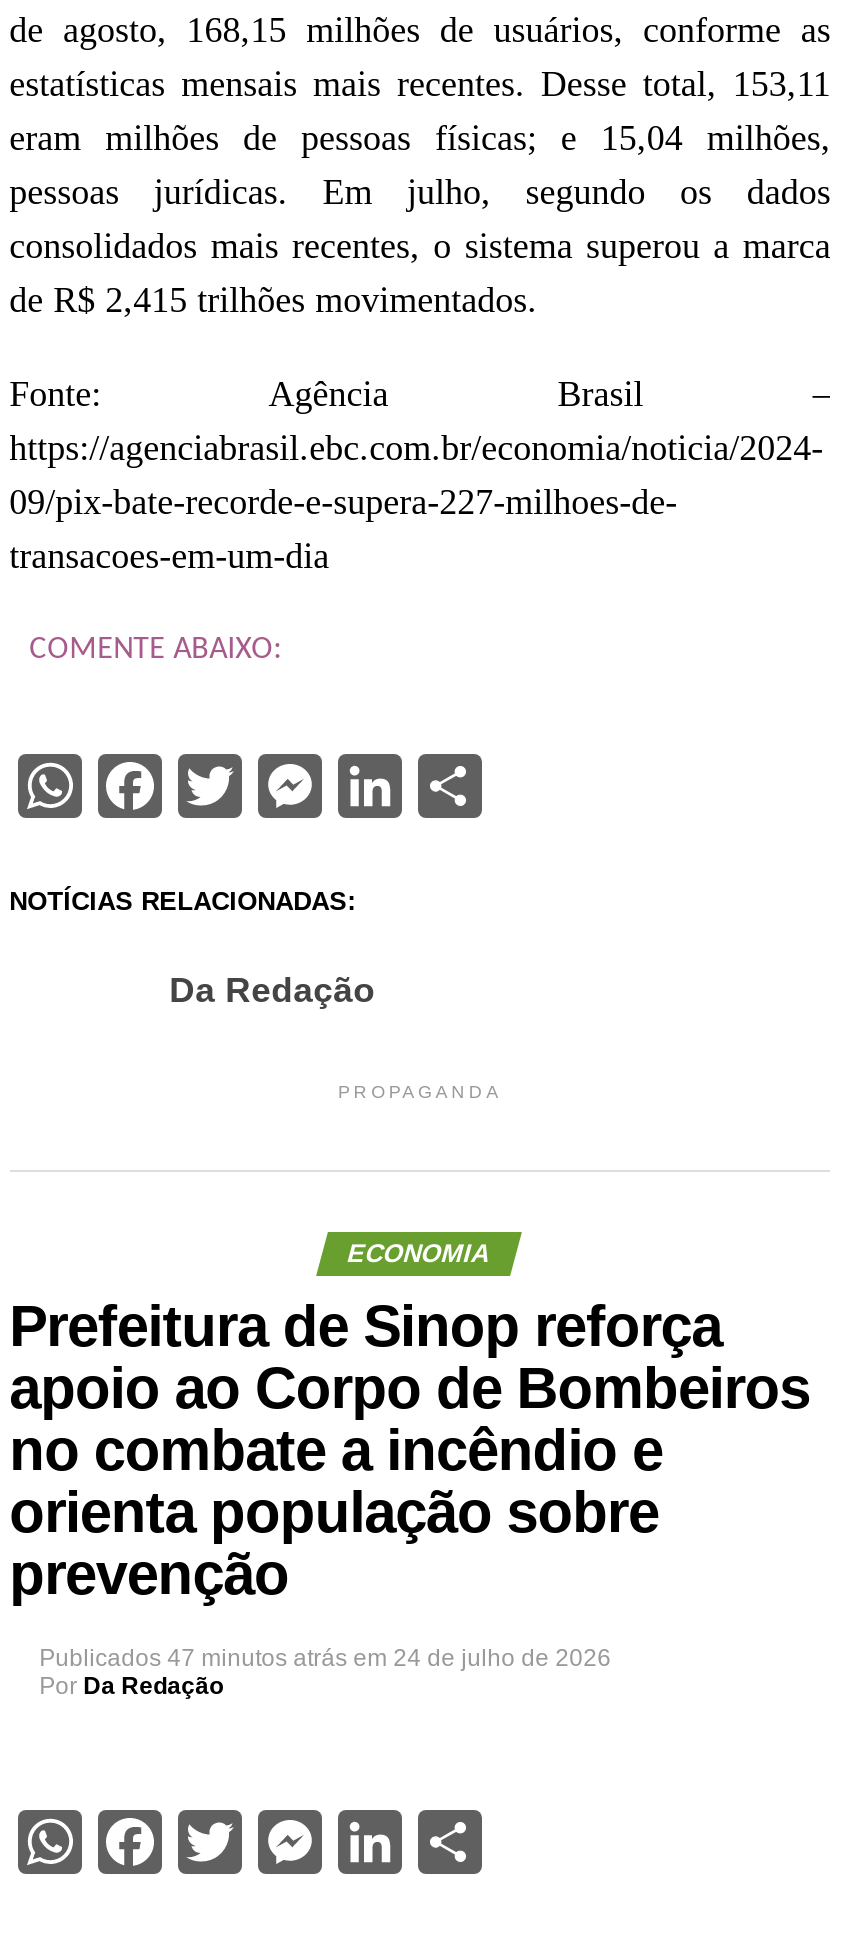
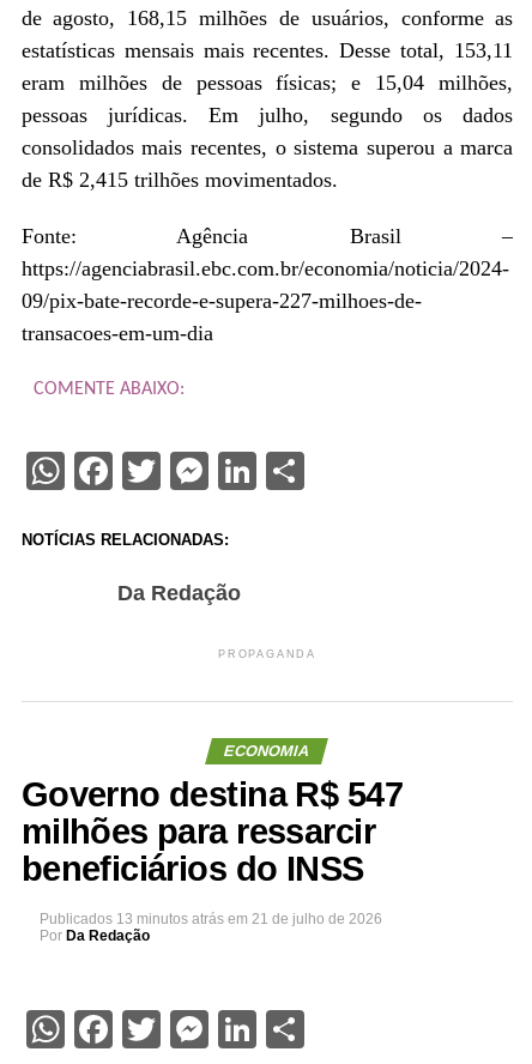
[9,1294,810,1606] Prefeitura de Sinop reforça | apoio ao Corpo de Bombeiros | no combate a incêndio e | orienta população sobre | prevenção -> [21,775,403,888] Governo destina R$ 547 | milhões para ressarcir | beneficiários do INSS
[39,1644,611,1672] Publicados 47 minutos atrás em 24 de julho de 2026 -> [39,910,382,927] Publicados 13 minutos atrás em 21 de julho de 2026

